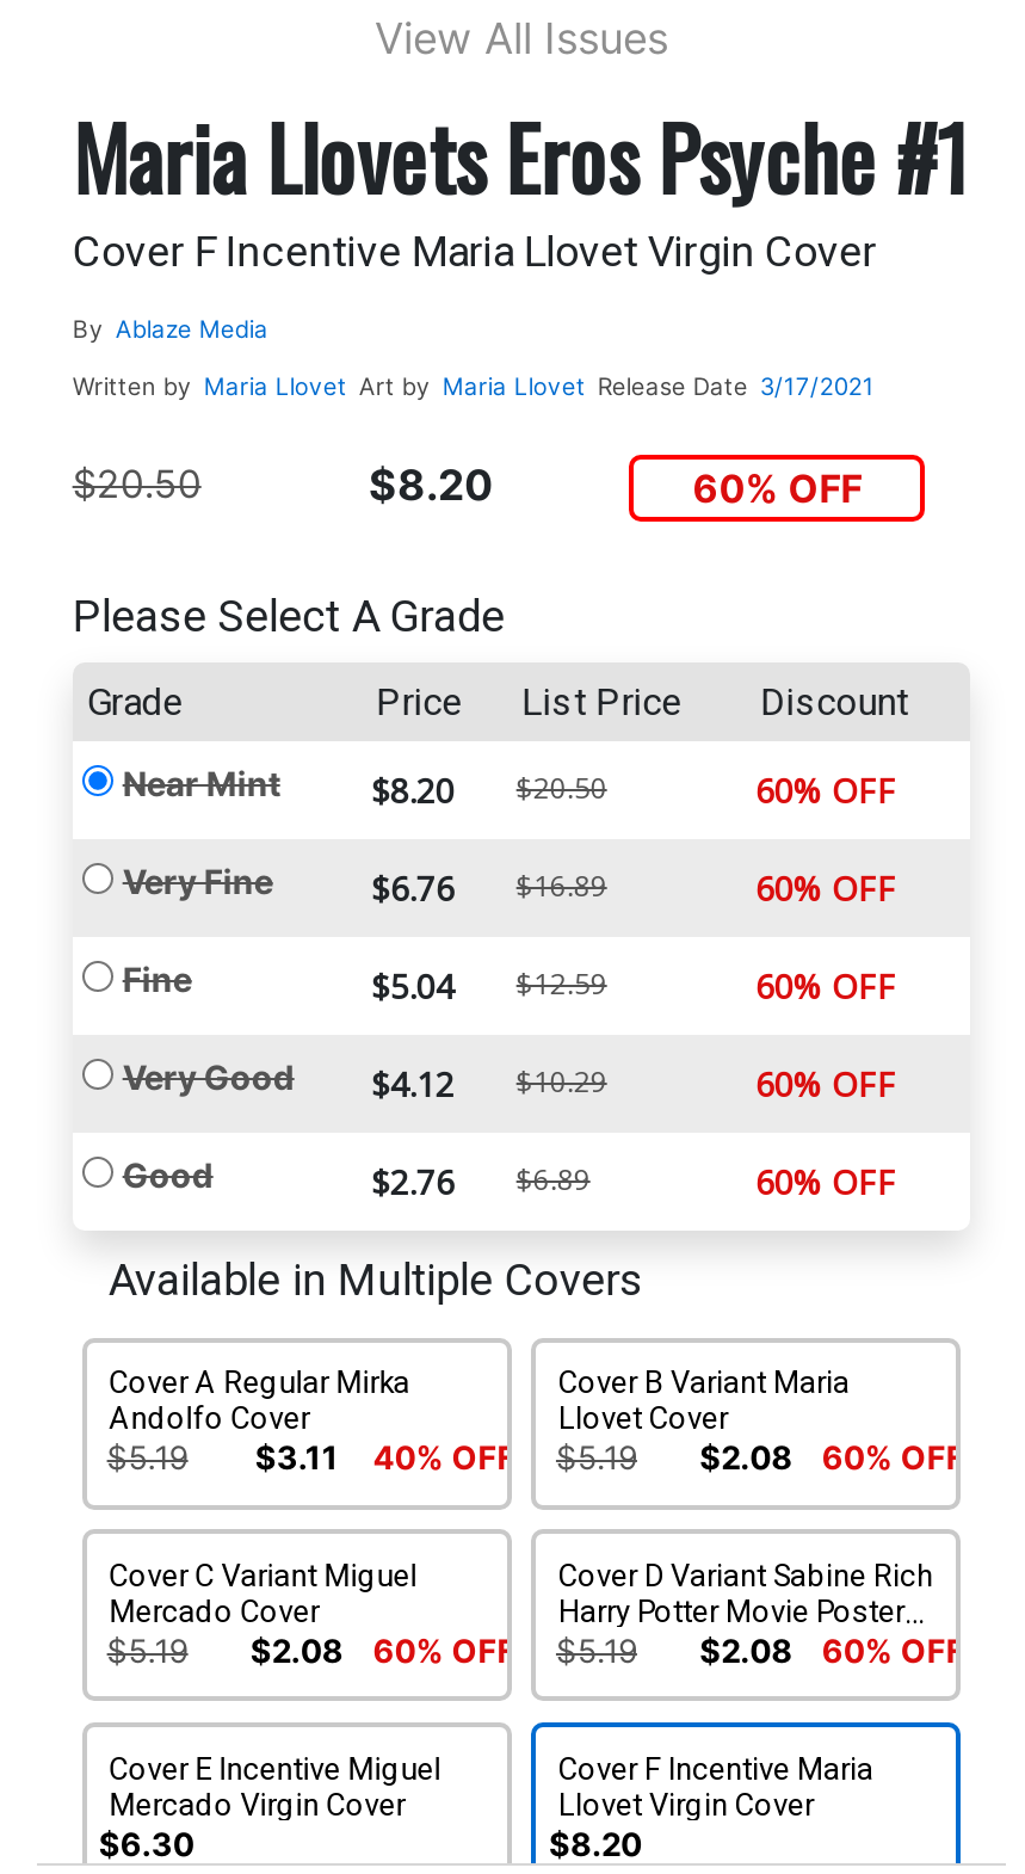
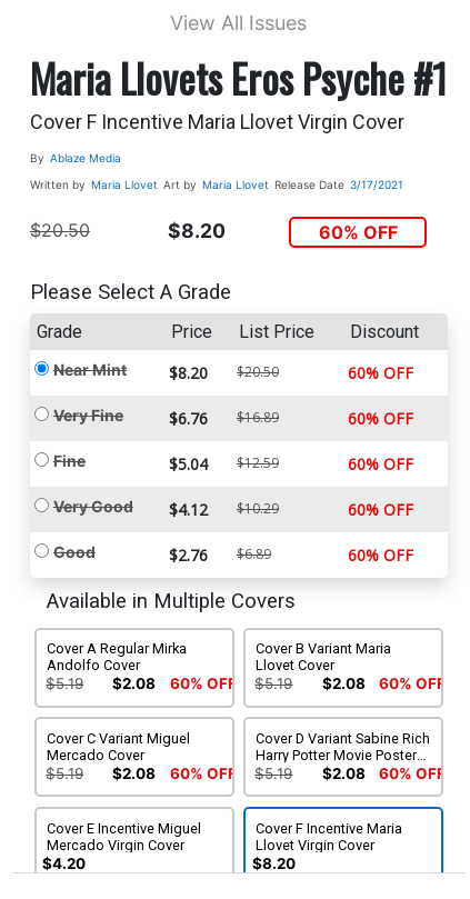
[255,1438,339,1476] $3.11 -> [113,674,156,692] $2.08
[373,1438,516,1476] 40% OFF -> [170,674,236,692] 60% OFF
[99,1825,194,1863] $6.30 -> [43,854,86,872] $4.20

